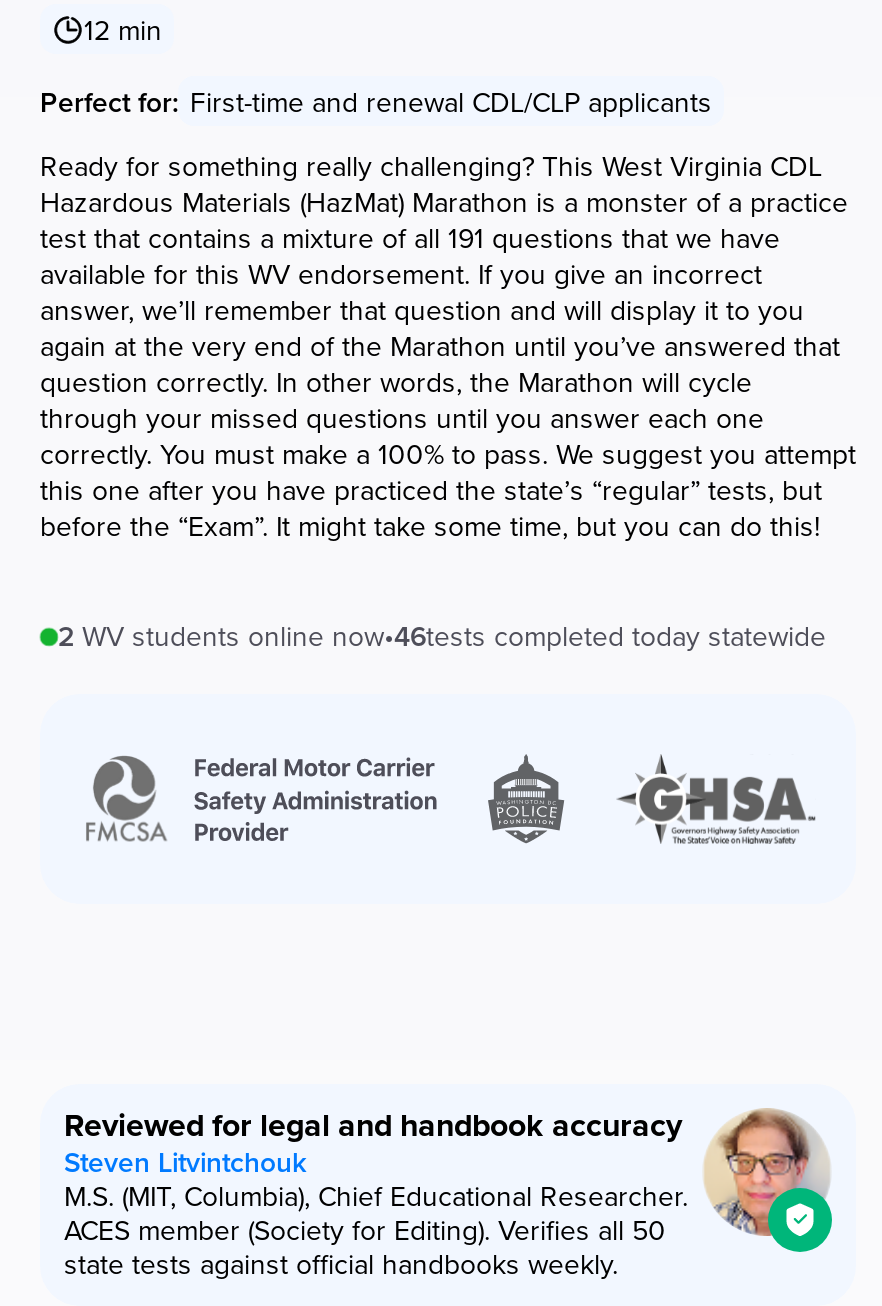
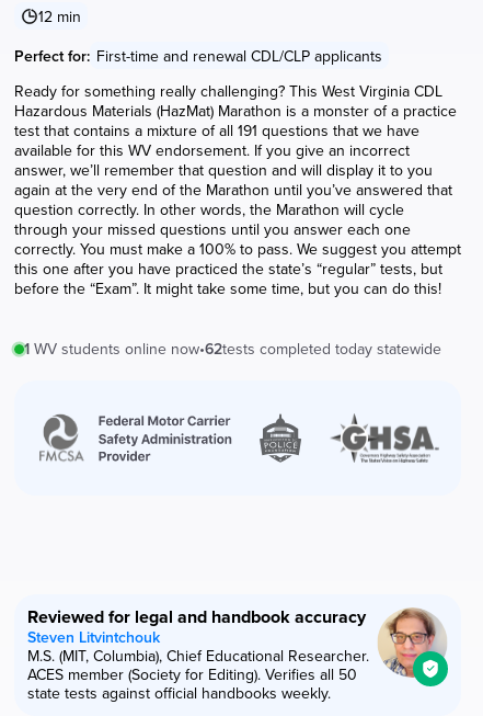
[58,616,826,656] 2 WV students online now•46tests completed today statewide -> [24,338,441,360] 1 WV students online now•62tests completed today statewide

